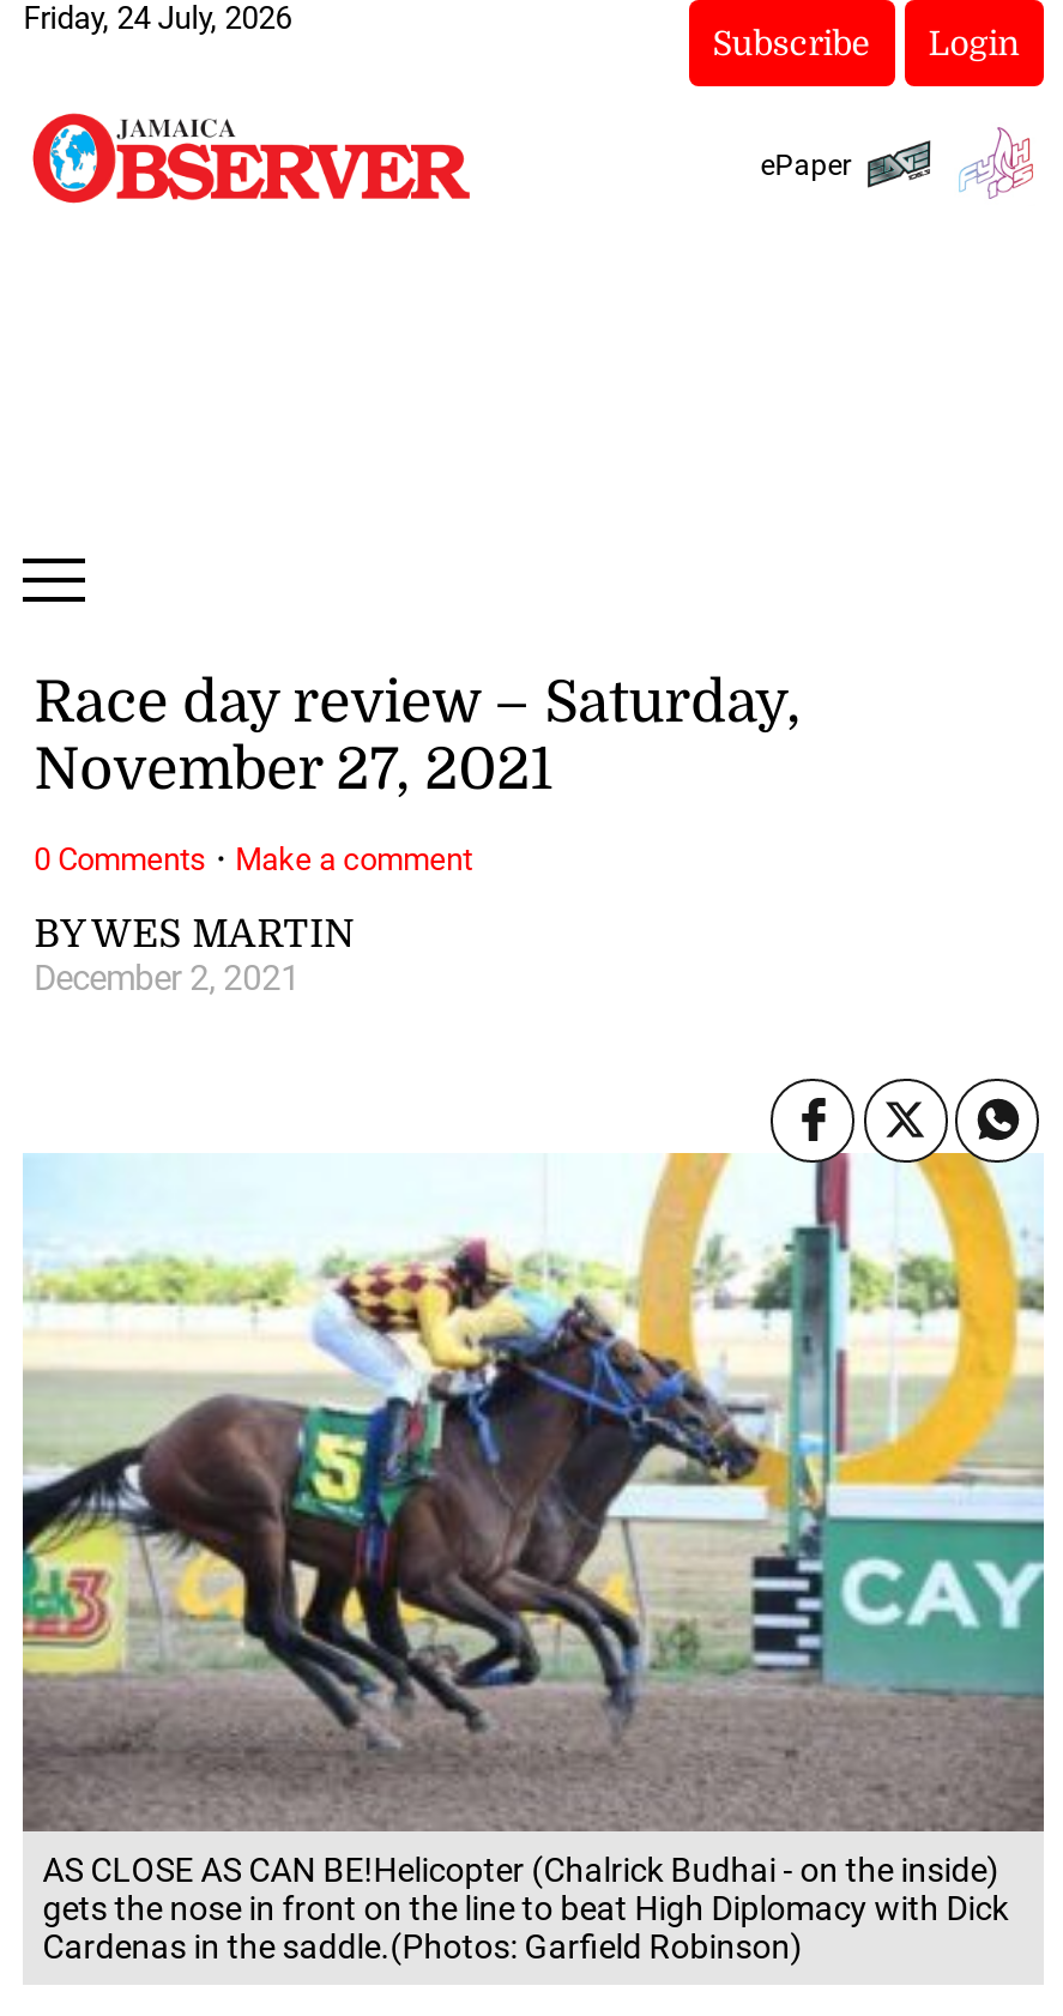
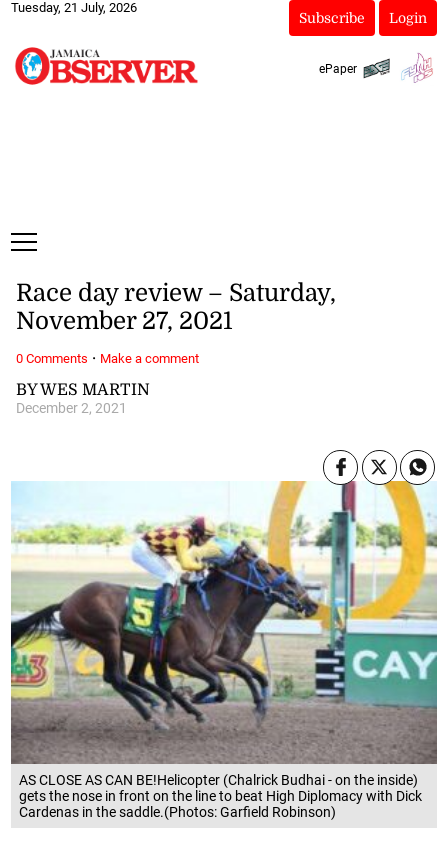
[23,0,292,36] Friday, 24 July, 2026 -> [11,0,137,15] Tuesday, 21 July, 2026

